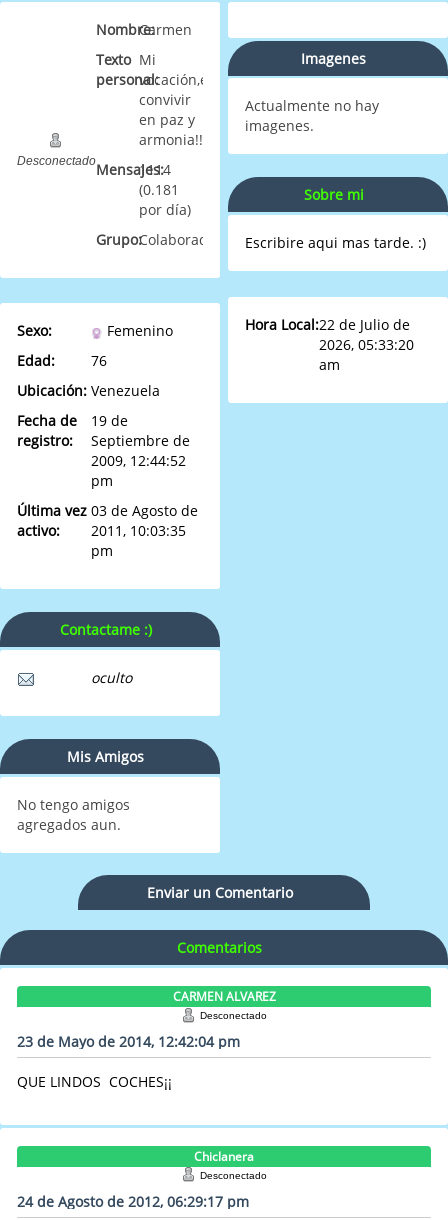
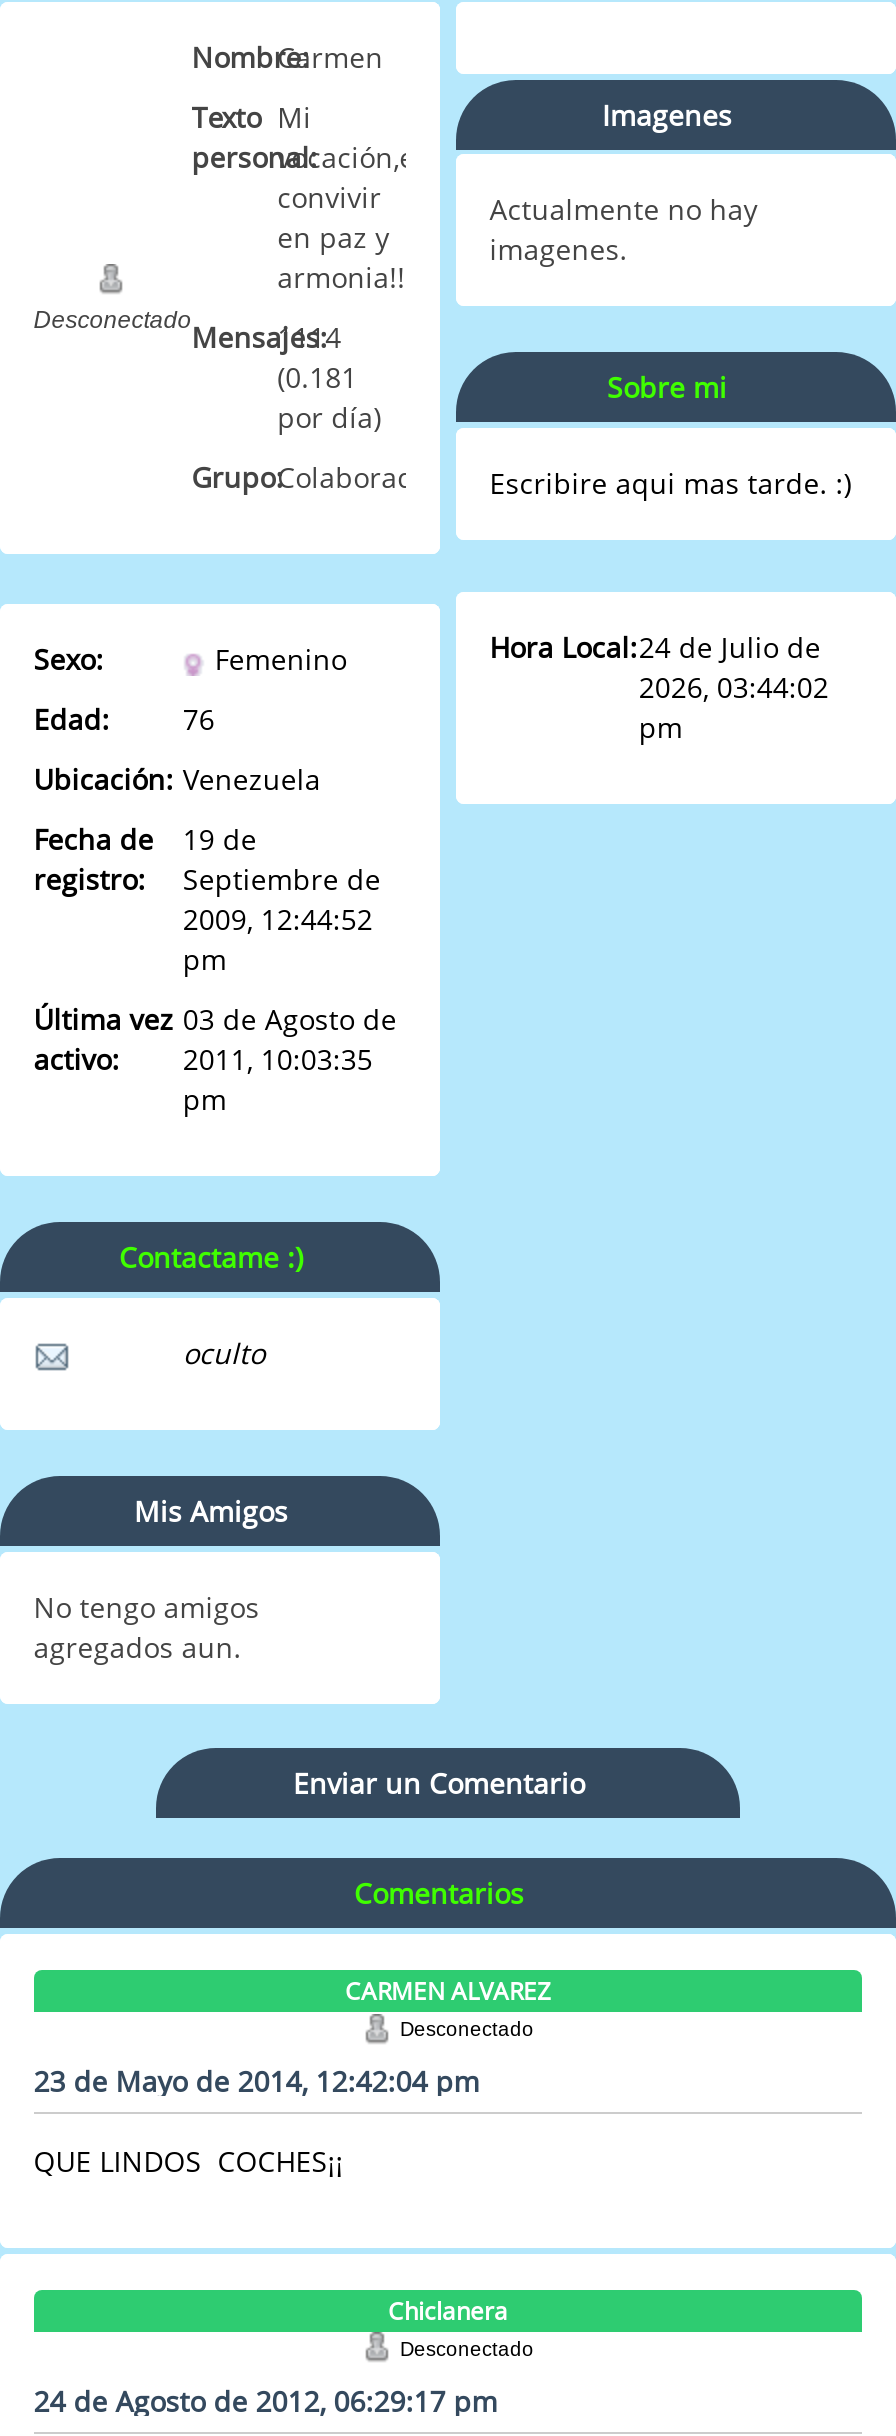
[245,315,414,374] Hora Local:22 de Julio de | 2026, 05:33:20 | am -> [490,627,829,745] Hora Local:24 de Julio de | 2026, 03:44:02 | pm

